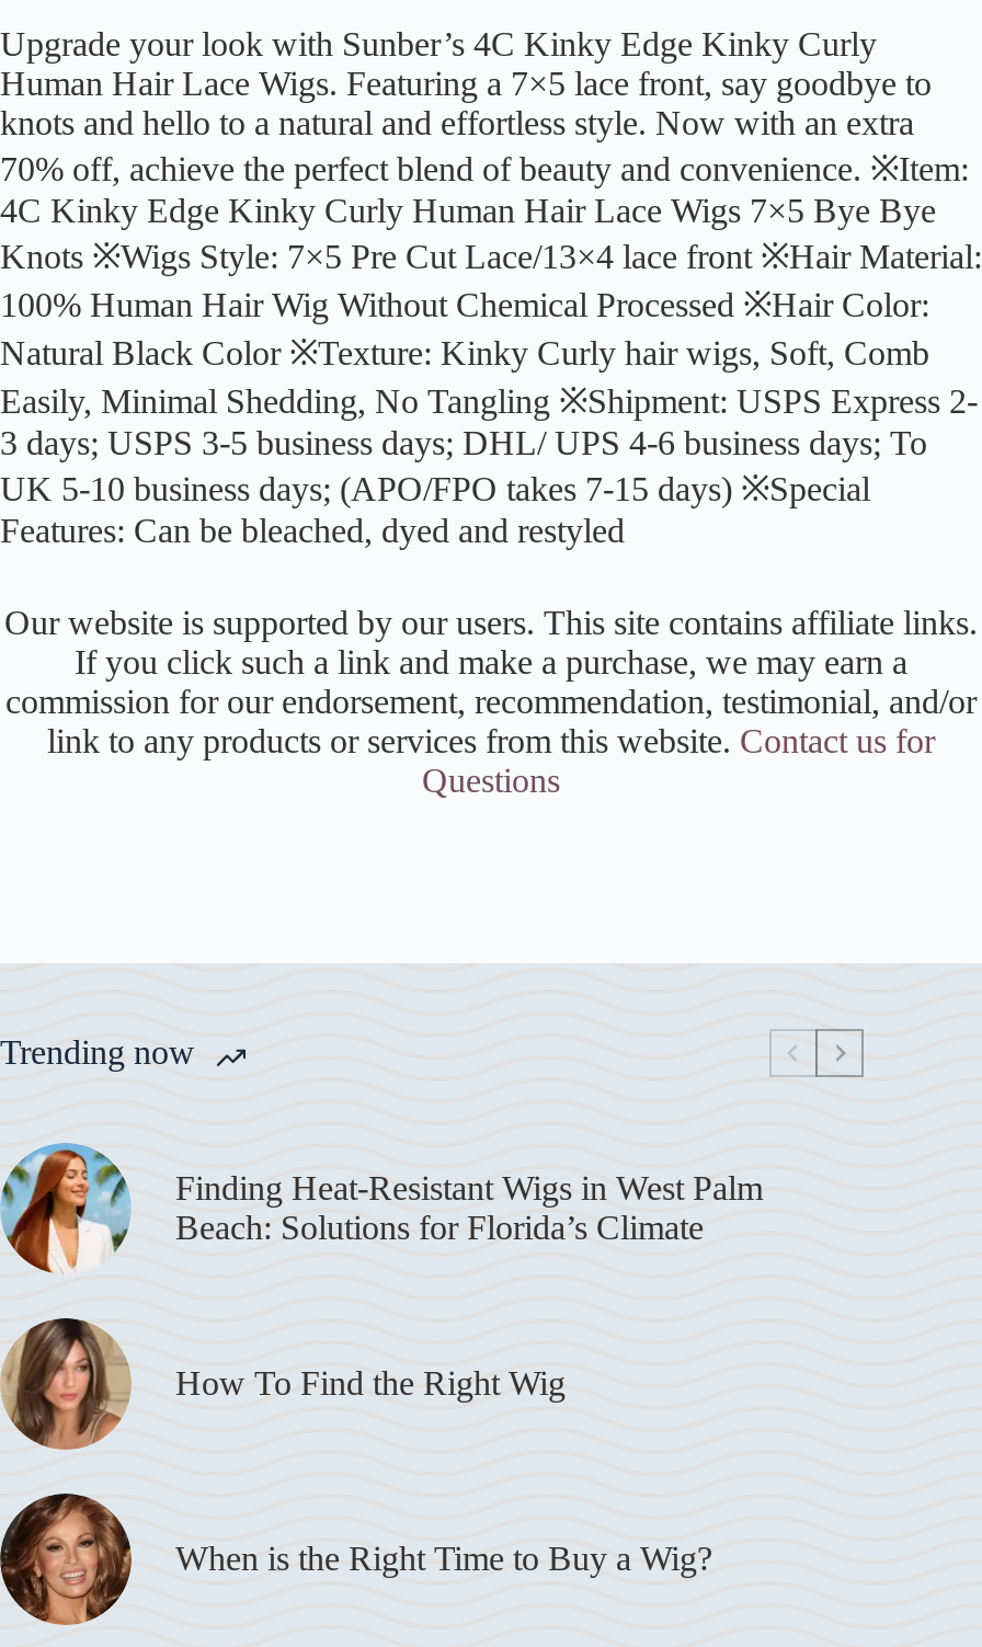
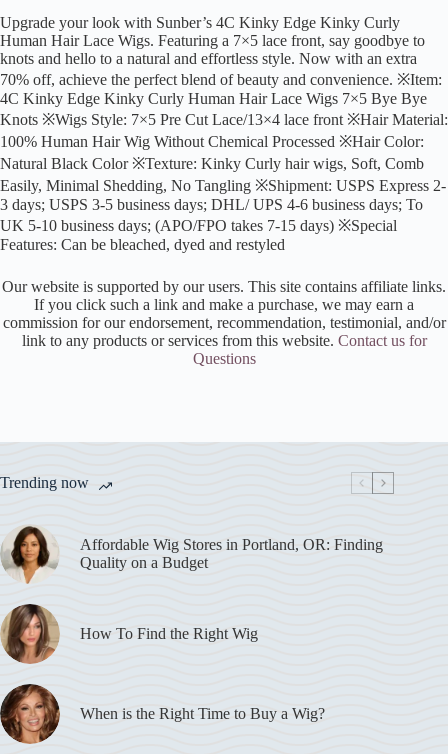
[7,1143,763,1274] [image] | Finding Heat-Resistant Wigs in West Palm | Beach: Solutions for Florida’s Climate -> [3,525,383,584] [image] | Affordable Wig Stores in Portland, OR: Finding | Quality on a Budget

